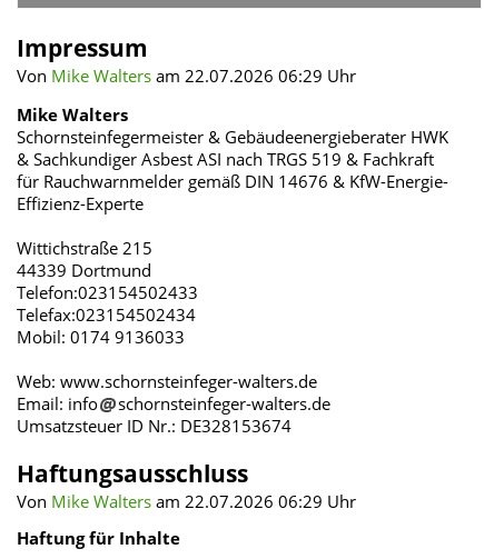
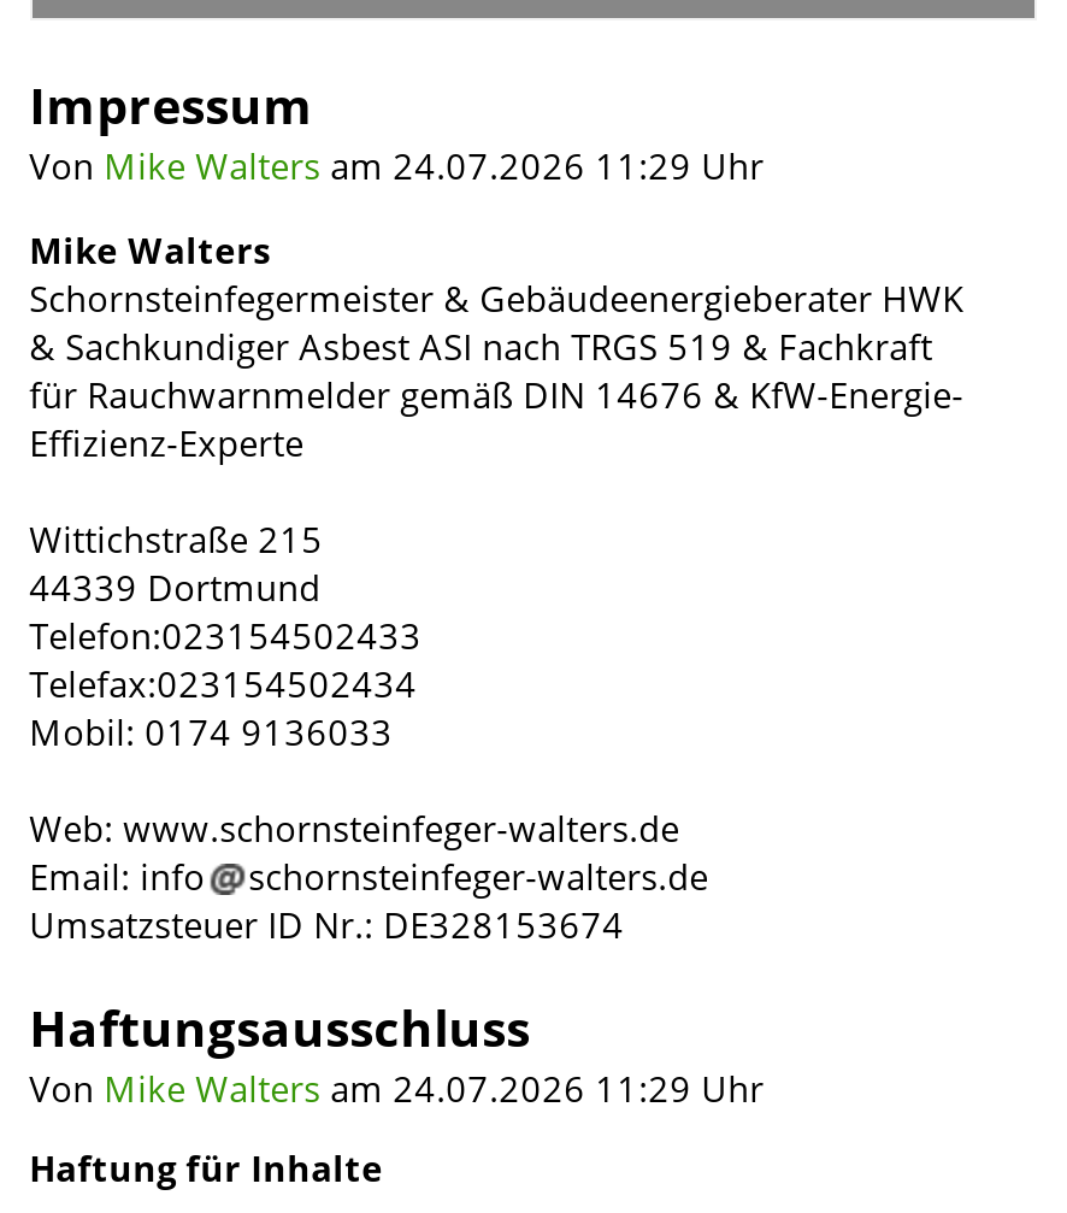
[16,65,356,87] Von Mike Walters am 22.07.2026 06:29 Uhr -> [29,142,764,190] Von Mike Walters am 24.07.2026 11:29 Uhr
[16,490,356,512] Von Mike Walters am 22.07.2026 06:29 Uhr -> [29,1063,764,1111] Von Mike Walters am 24.07.2026 11:29 Uhr

